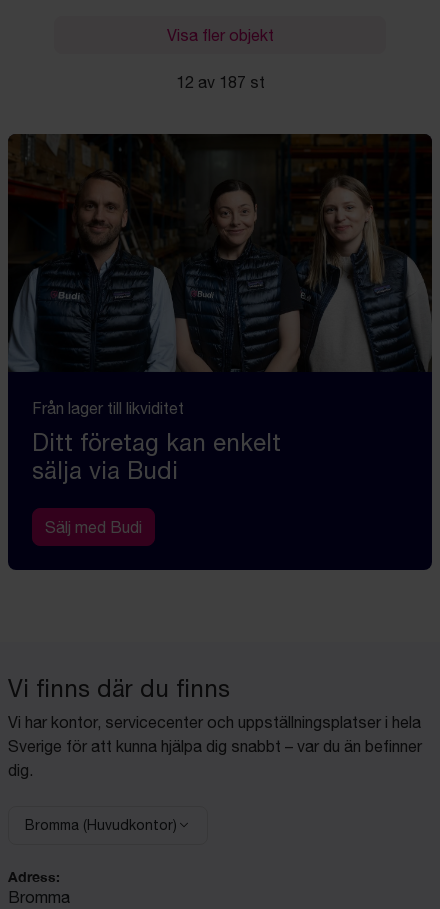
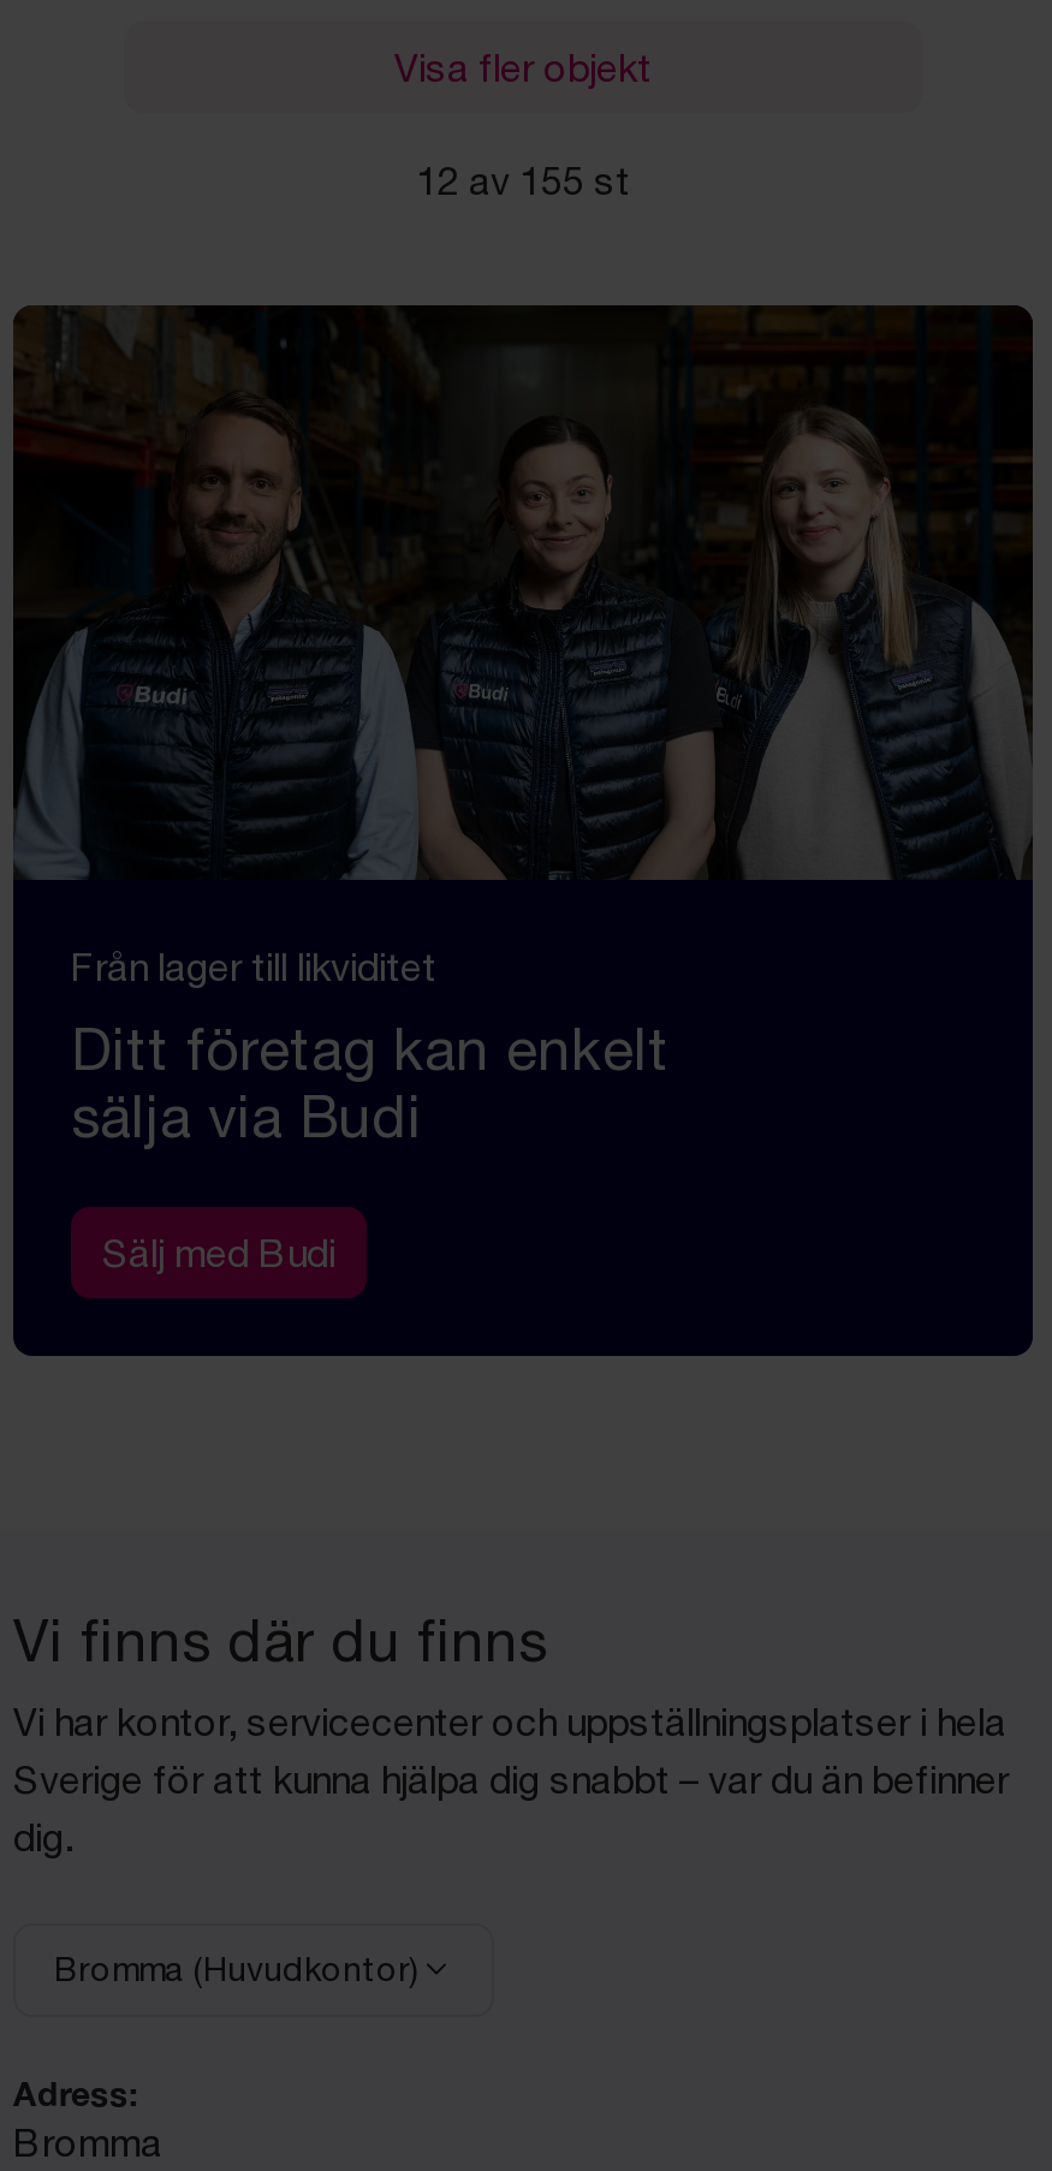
[175,73,264,91] 12 av 187 st -> [416,159,630,202] 12 av 155 st

